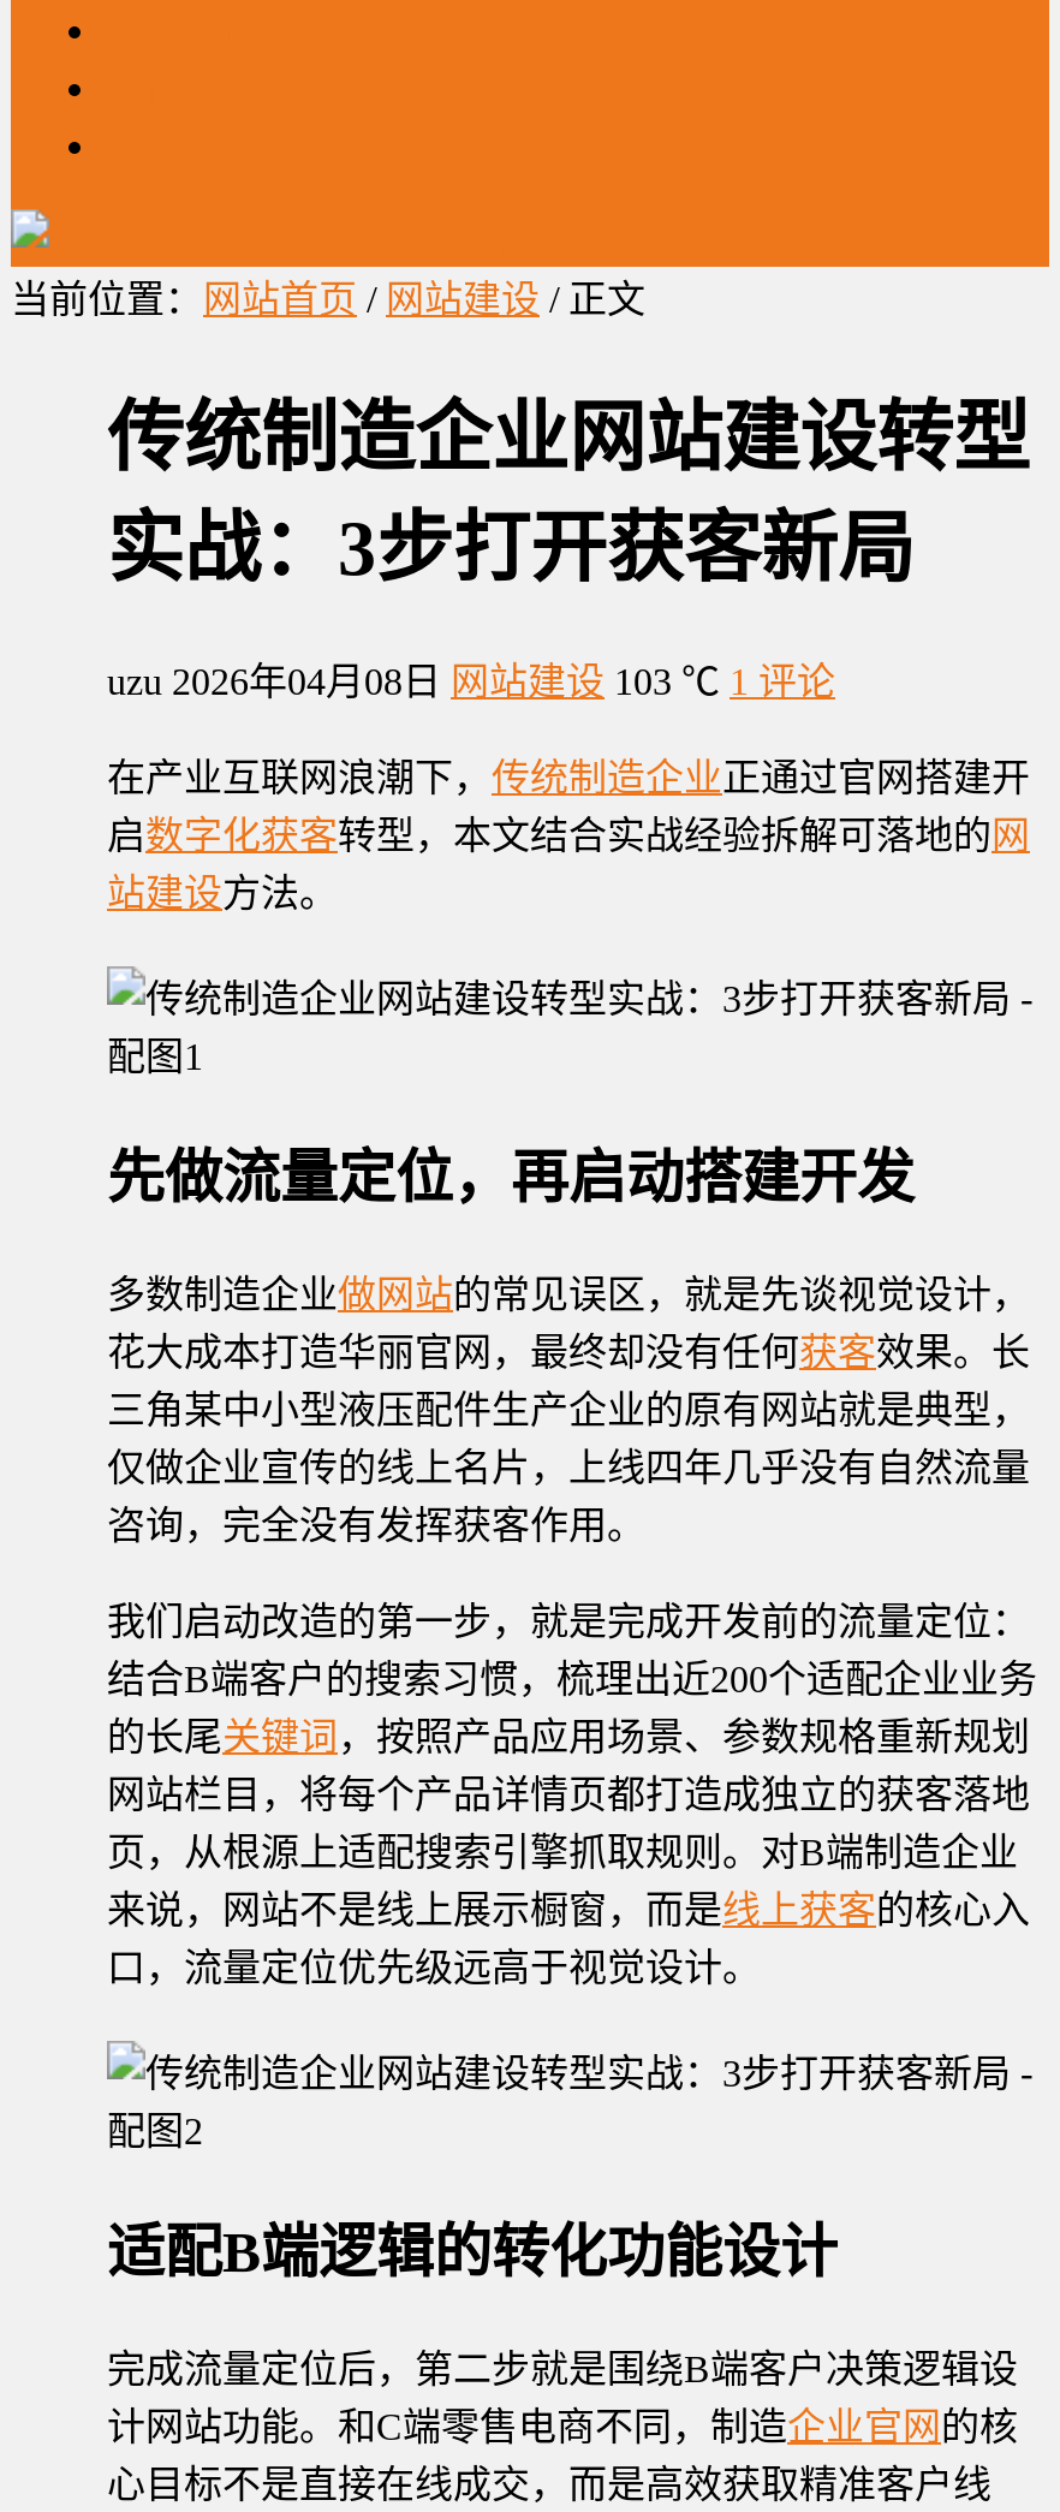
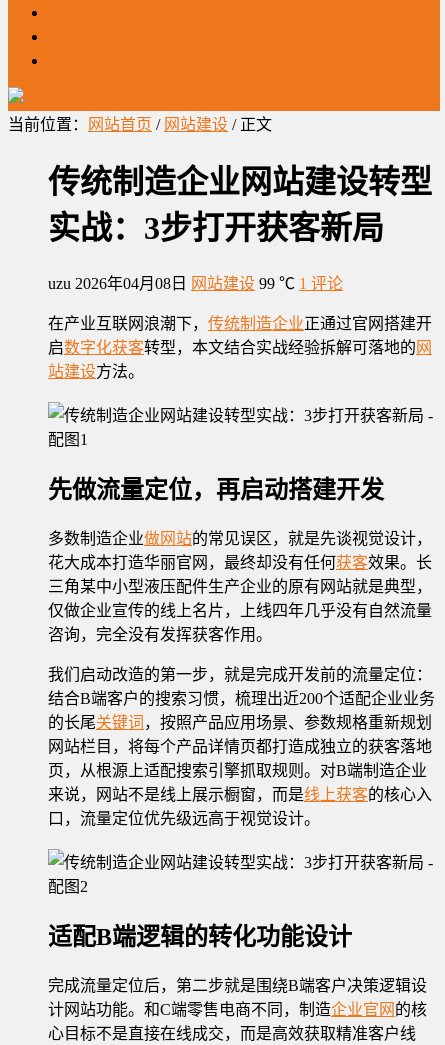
[107,661,835,702] uzu 2026年04月08日 网站建设103 ℃ 1 评论 -> [48,275,343,292] uzu 2026年04月08日 网站建设99 ℃ 1 评论

